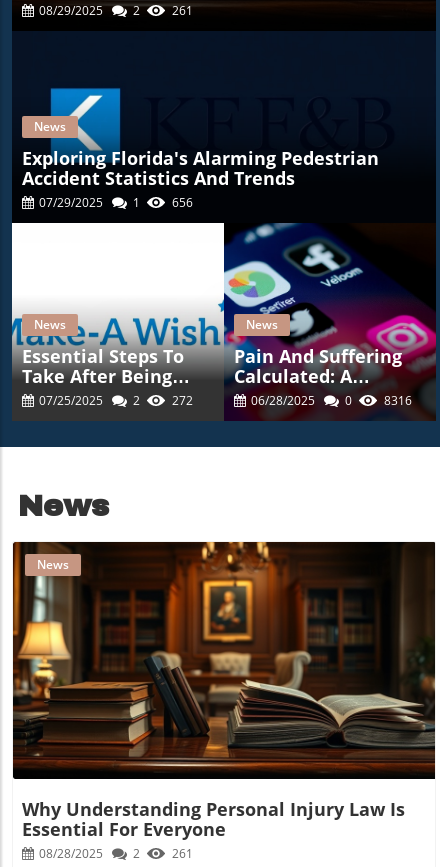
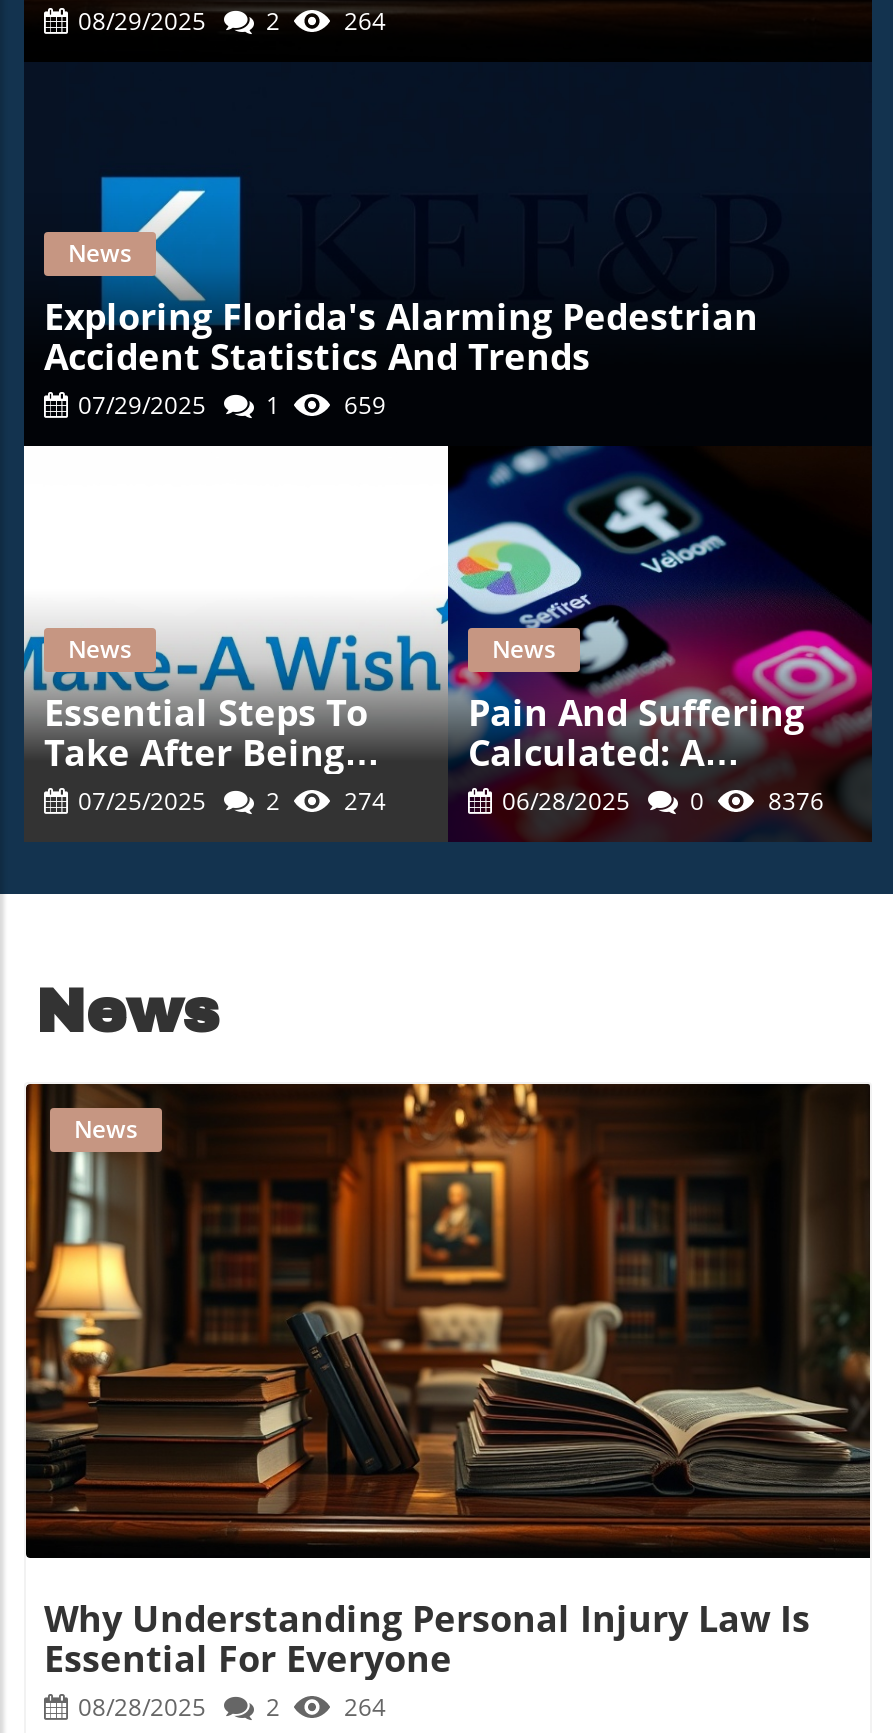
[36,2,193,19] 08/29/2025 2 261 -> [72,3,386,37] 08/29/2025 2 264
[36,194,193,211] 07/29/2025 1 656 -> [72,387,386,421] 07/29/2025 1 659
[172,392,193,409] 272 -> [344,783,386,817] 274
[384,392,412,409] 8316 -> [768,783,824,817] 8376
[36,845,193,862] 08/28/2025 2 261 -> [72,1690,386,1724] 08/28/2025 2 264

